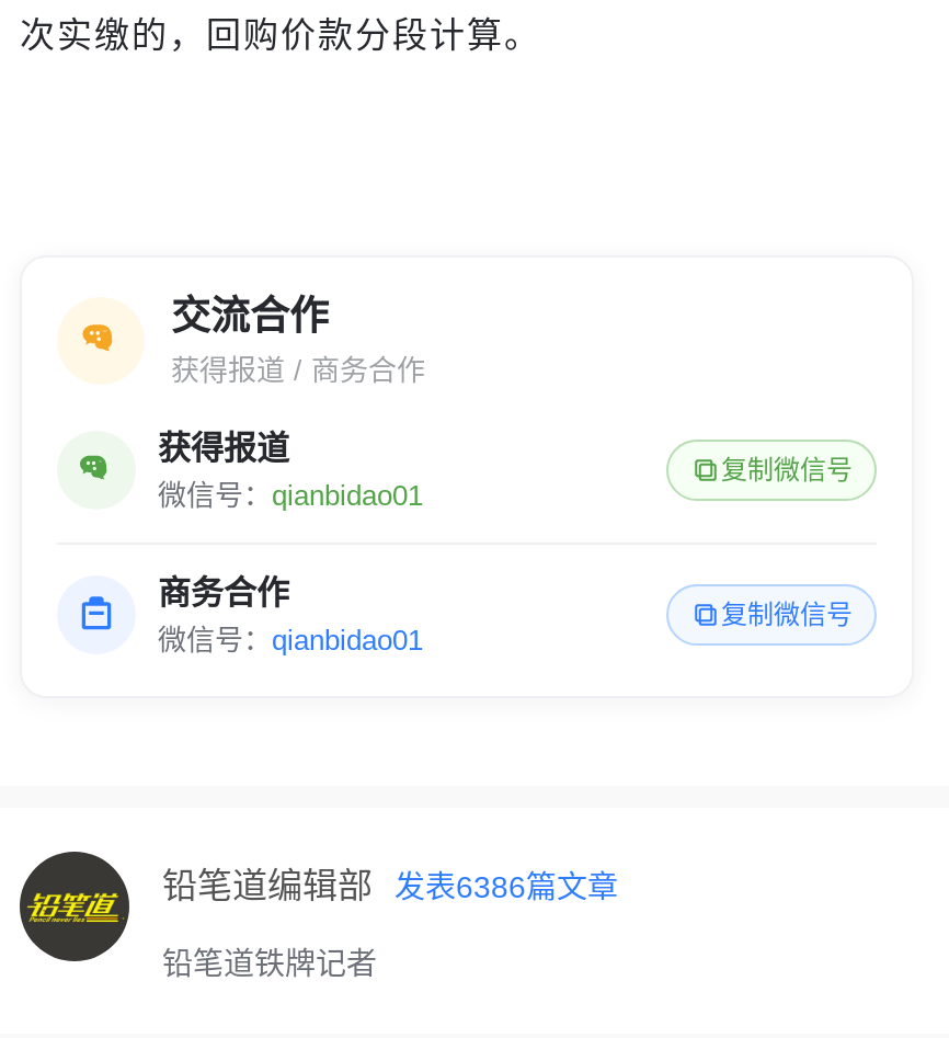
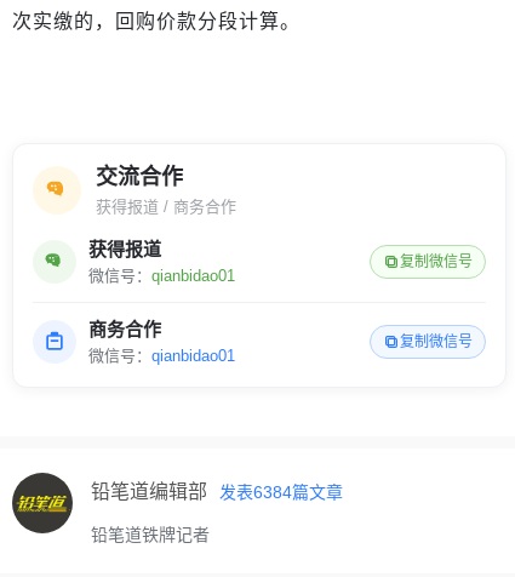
[162,866,618,904] 铅笔道编辑部 发表6386篇文章 -> [91,481,343,501] 铅笔道编辑部 发表6384篇文章

